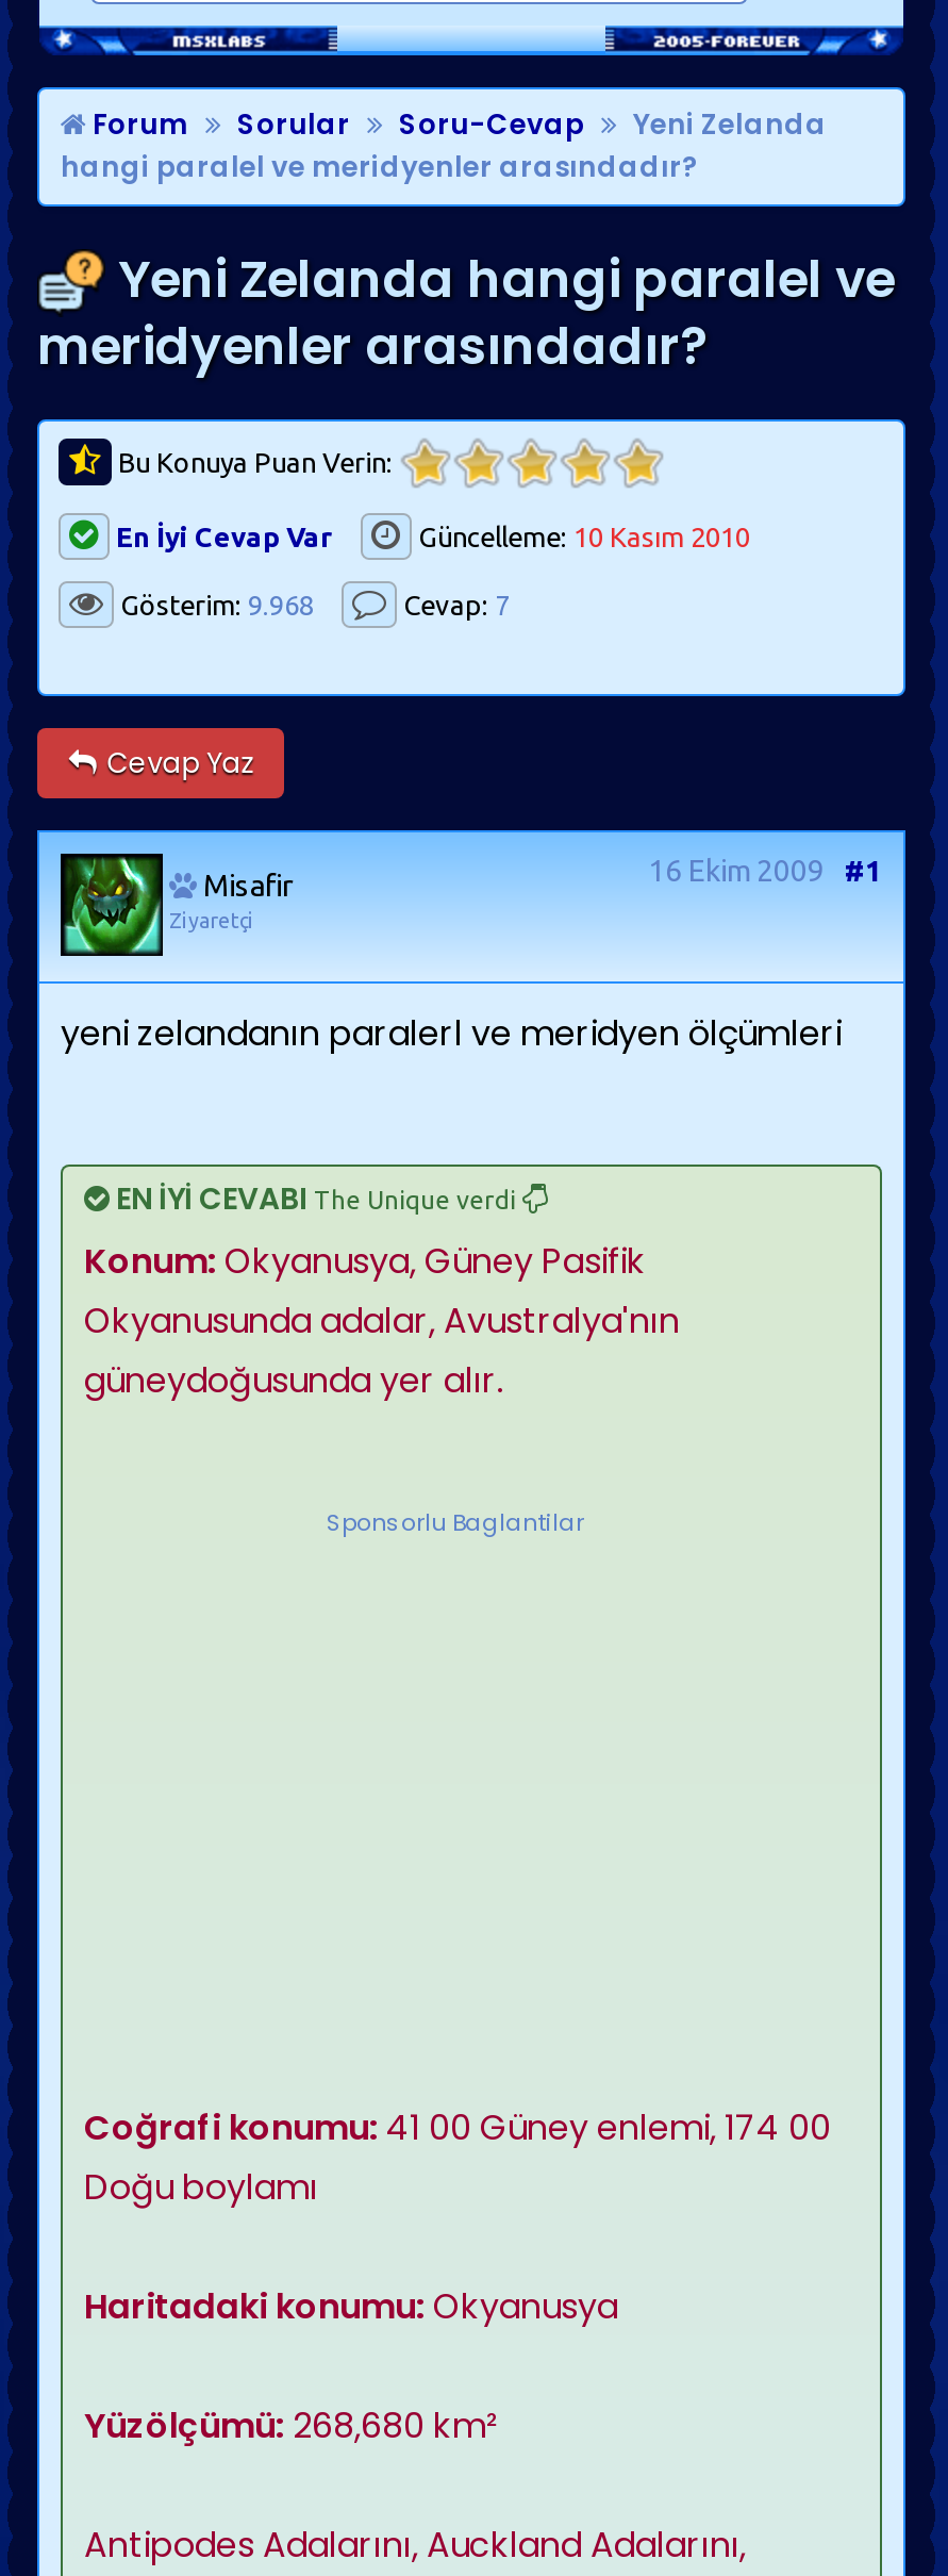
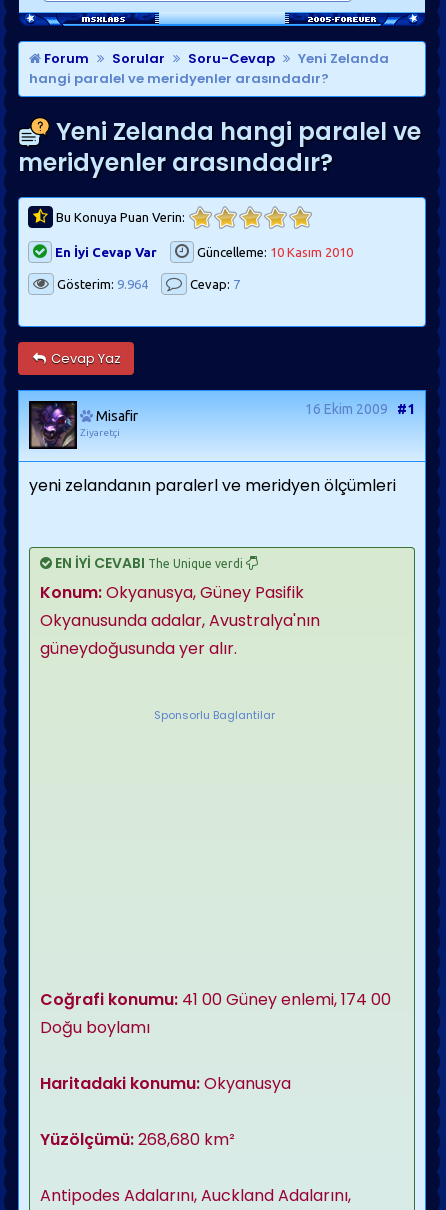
[114,590,314,620] Gösterim: 9.968 -> [54,277,148,291] Gösterim: 9.964
[65,856,163,954] [image] -> [31,402,77,448] [image]

